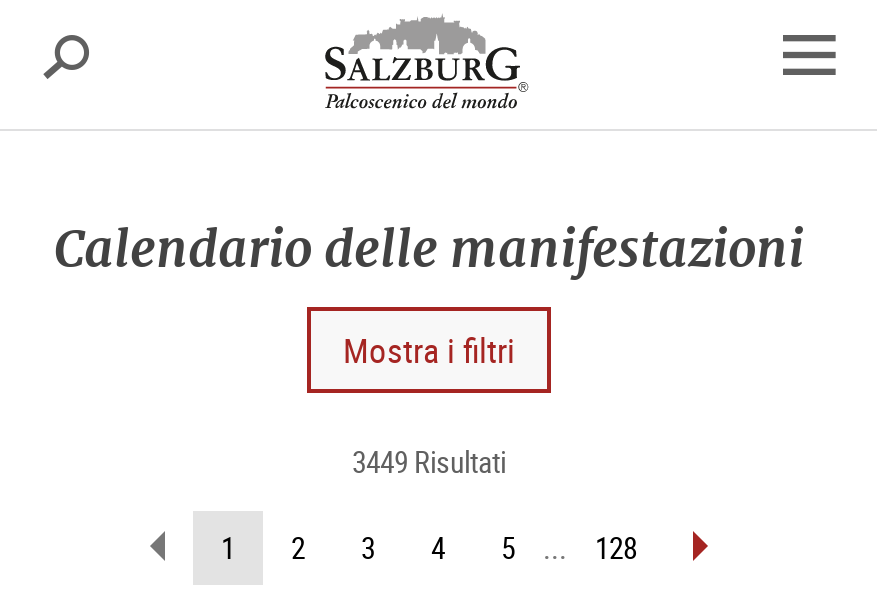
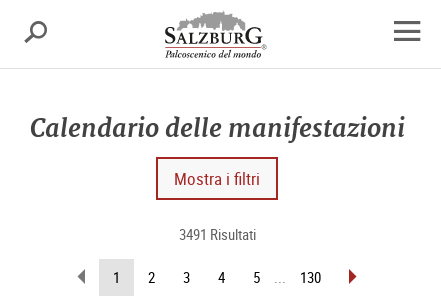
[352,441,506,481] 3449 Risultati -> [178,224,255,244] 3491 Risultati
[595,527,637,567] 128 -> [300,267,321,287] 130

